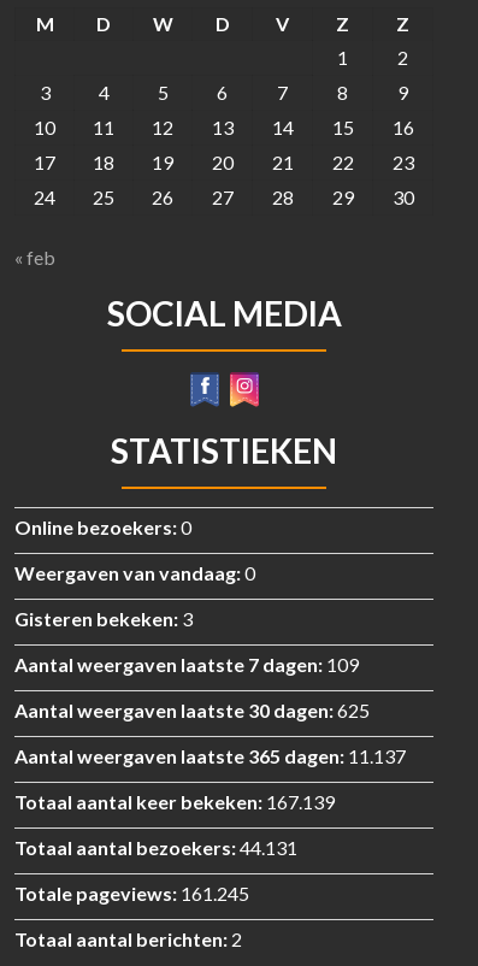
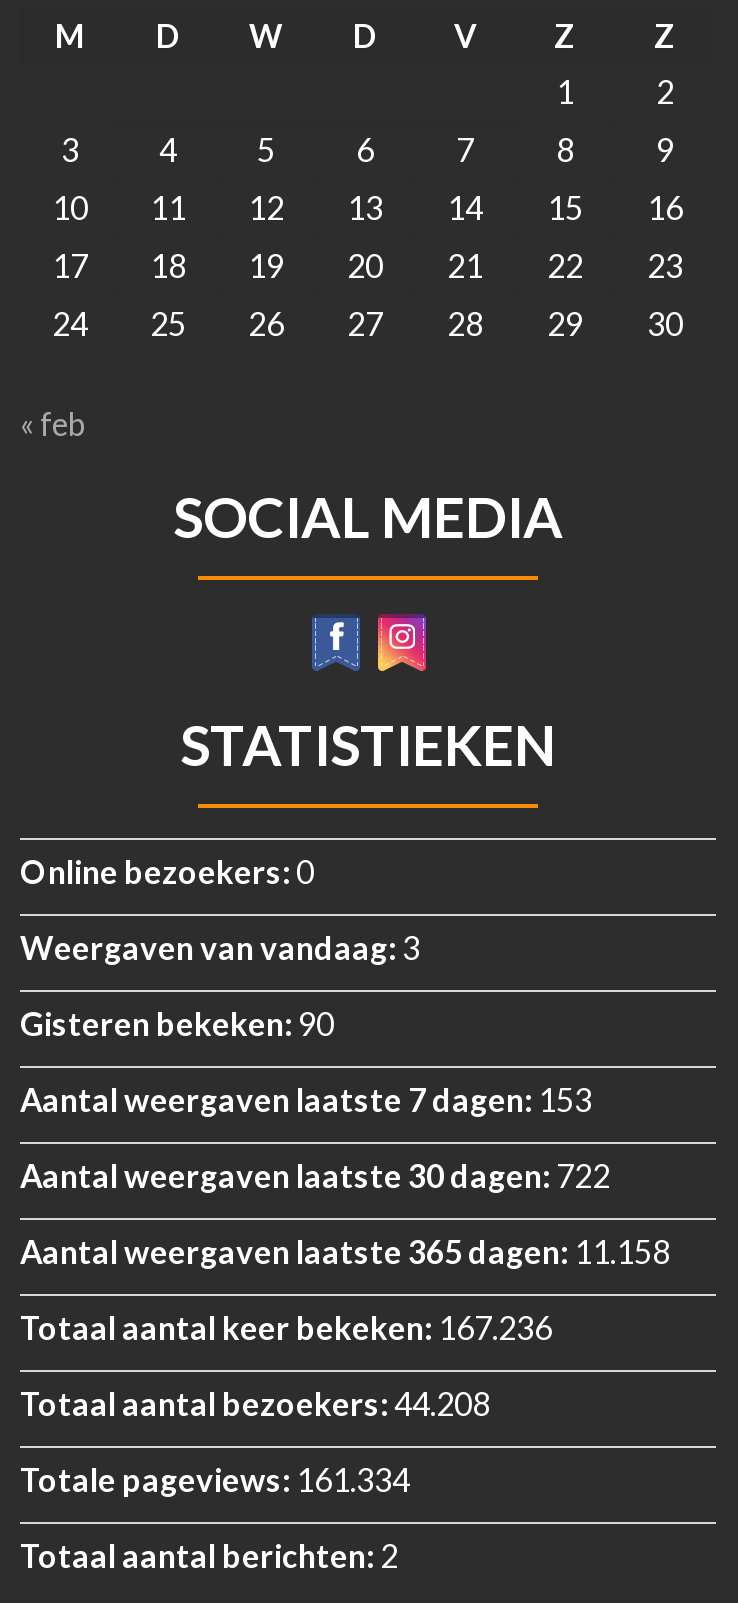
[14,562,255,584] Weergaven van vandaag: 0 -> [20,928,420,966] Weergaven van vandaag: 3
[14,607,193,630] Gisteren bekeken: 3 -> [20,1004,334,1042] Gisteren bekeken: 90
[14,653,359,676] Aantal weergaven laatste 7 dagen: 109 -> [20,1080,592,1118] Aantal weergaven laatste 7 dagen: 153
[14,699,370,722] Aantal weergaven laatste 30 dagen: 625 -> [20,1156,610,1194] Aantal weergaven laatste 30 dagen: 722
[14,745,406,768] Aantal weergaven laatste 365 dagen: 11.137 -> [20,1232,670,1270] Aantal weergaven laatste 365 dagen: 11.158
[14,790,335,813] Totaal aantal keer bekeken: 167.139 -> [20,1308,552,1346] Totaal aantal keer bekeken: 167.236
[14,836,297,859] Totaal aantal bezoekers: 44.131 -> [20,1384,490,1422] Totaal aantal bezoekers: 44.208
[14,882,249,905] Totale pageviews: 161.245 -> [20,1460,410,1498] Totale pageviews: 161.334

